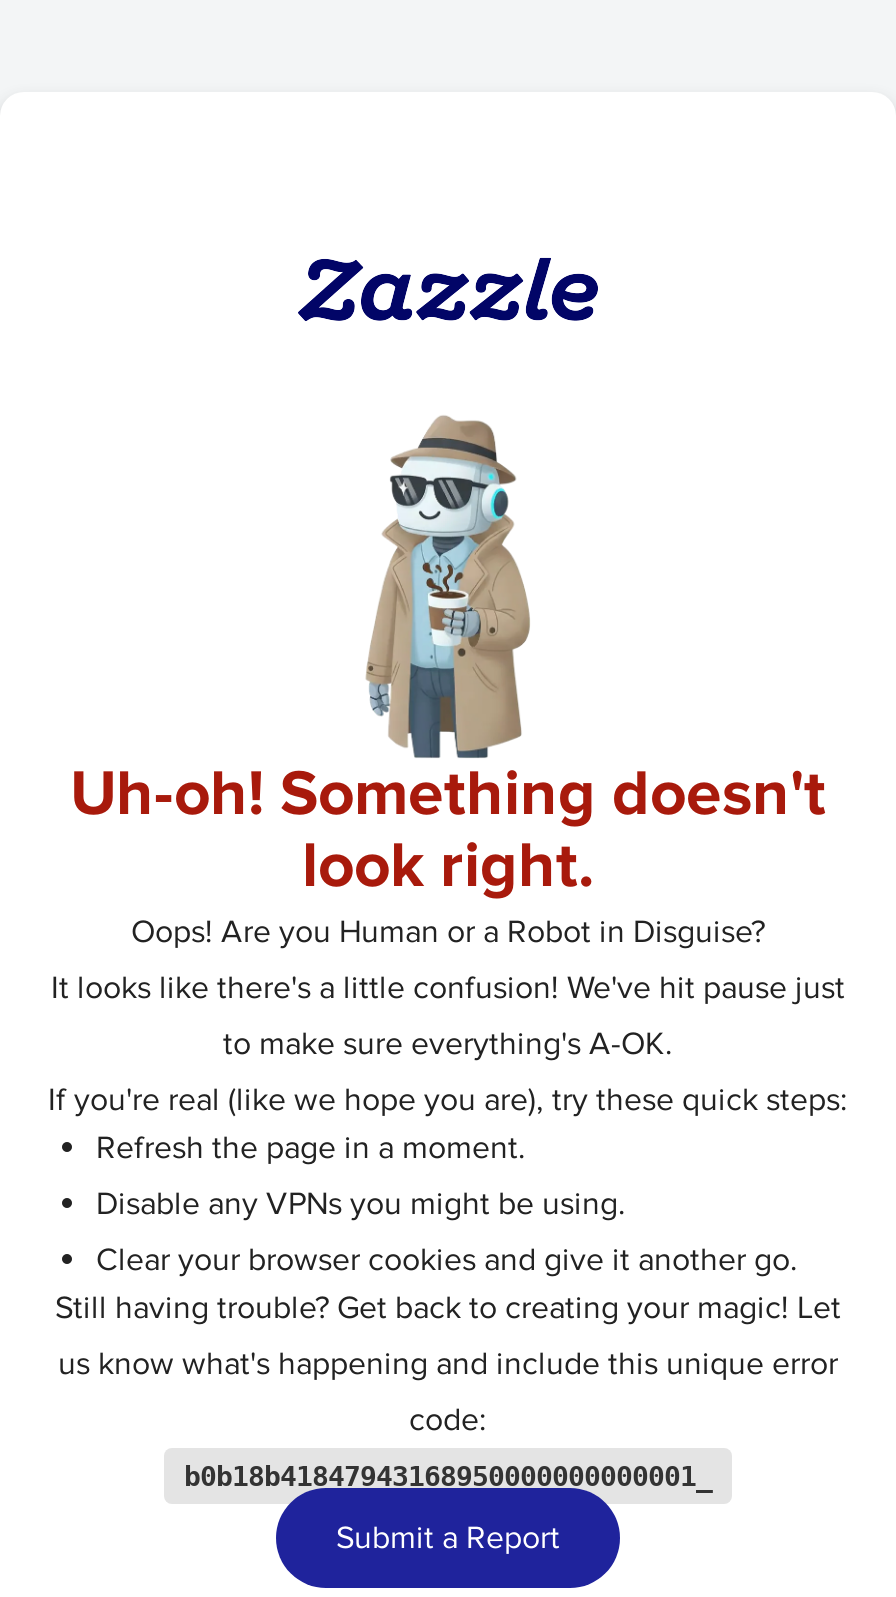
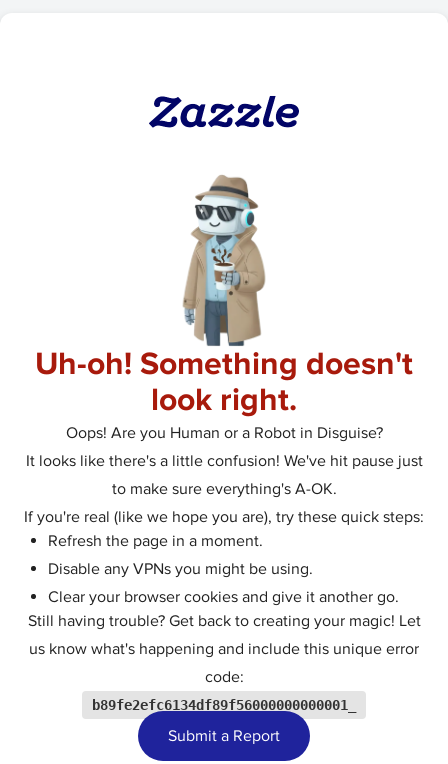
[184,1459,712,1491] b0b18b41847943168950000000000001_ -> [92,697,356,713] b89fe2efc6134df89f56000000000001_

